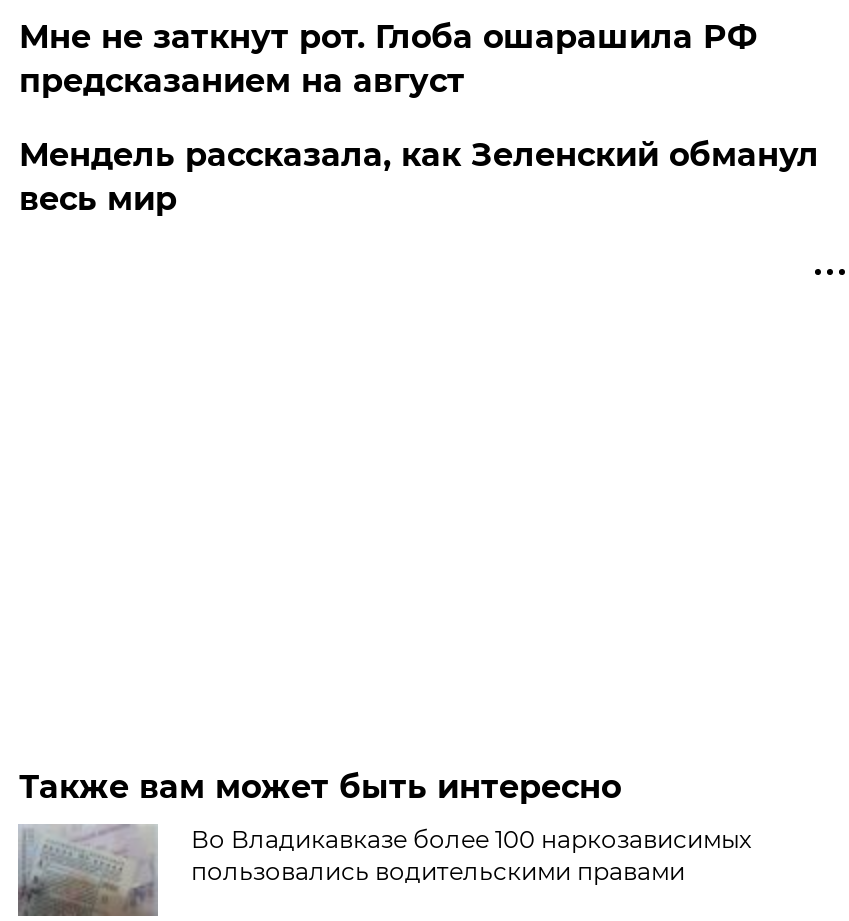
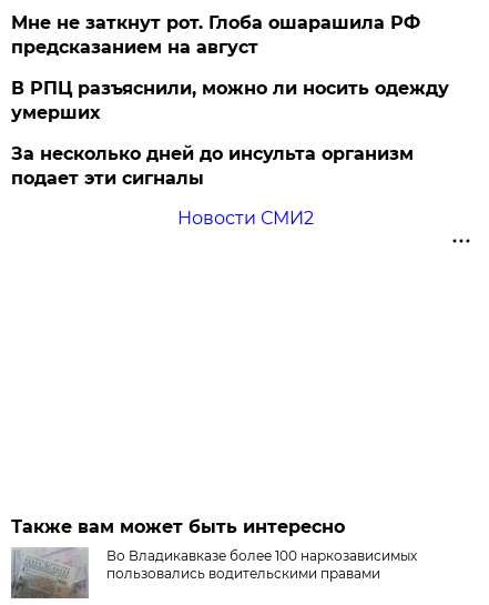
[19,136,819,218] Мендель рассказала, как Зеленский обманул | весь мир -> [12,78,450,229] В РПЦ разъяснили, можно ли носить одежду | умерших | За несколько дней до инсульта организм | подает эти сигналы | Новости СМИ2

